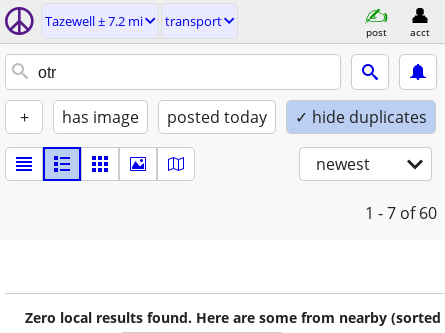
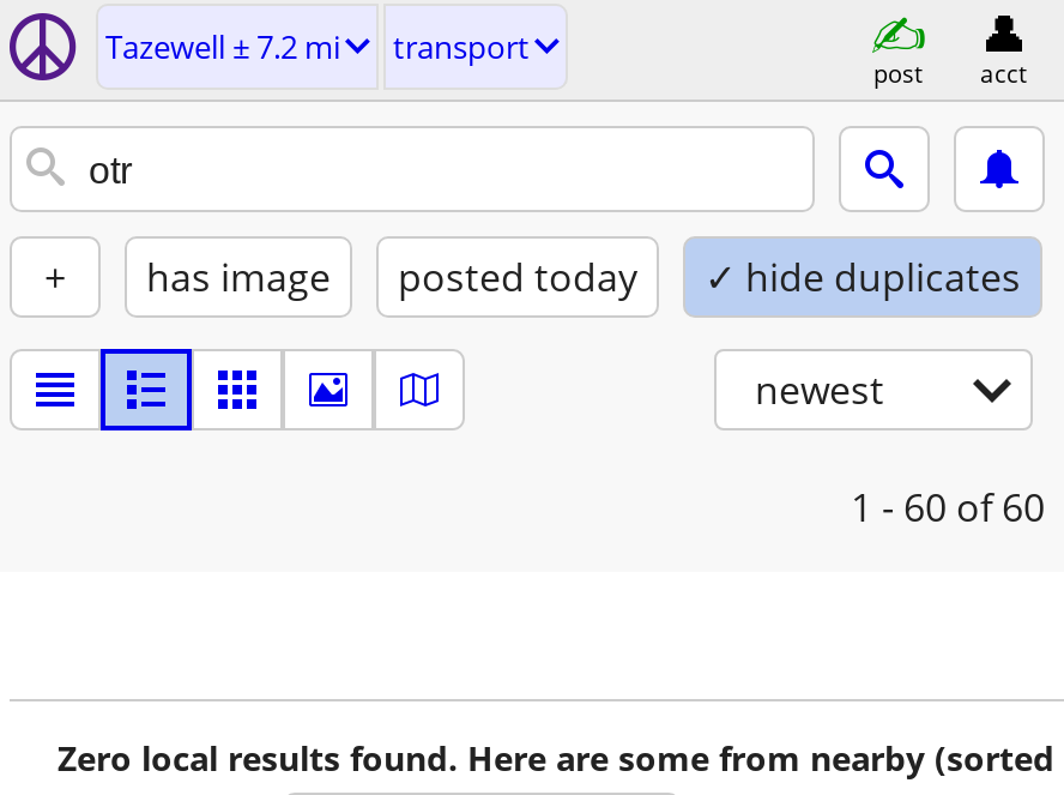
[365,202,437,224] 1 - 7 of 60 -> [851,481,1045,534] 1 - 60 of 60

